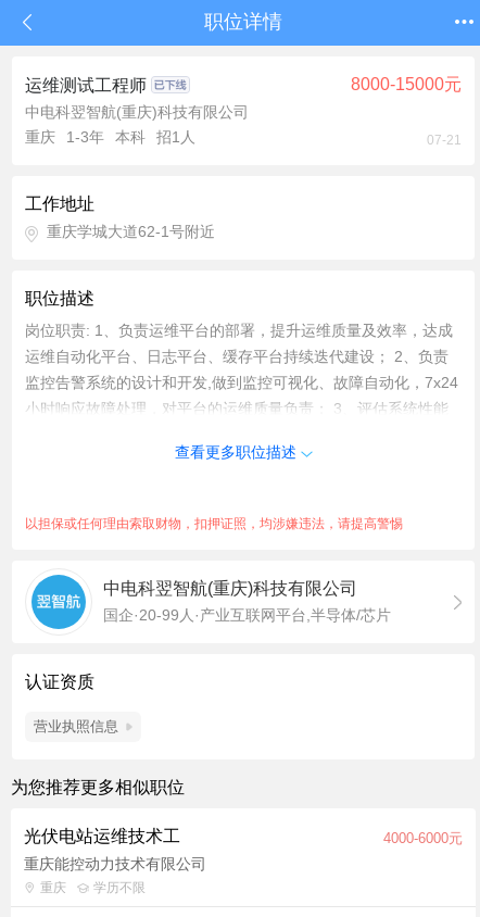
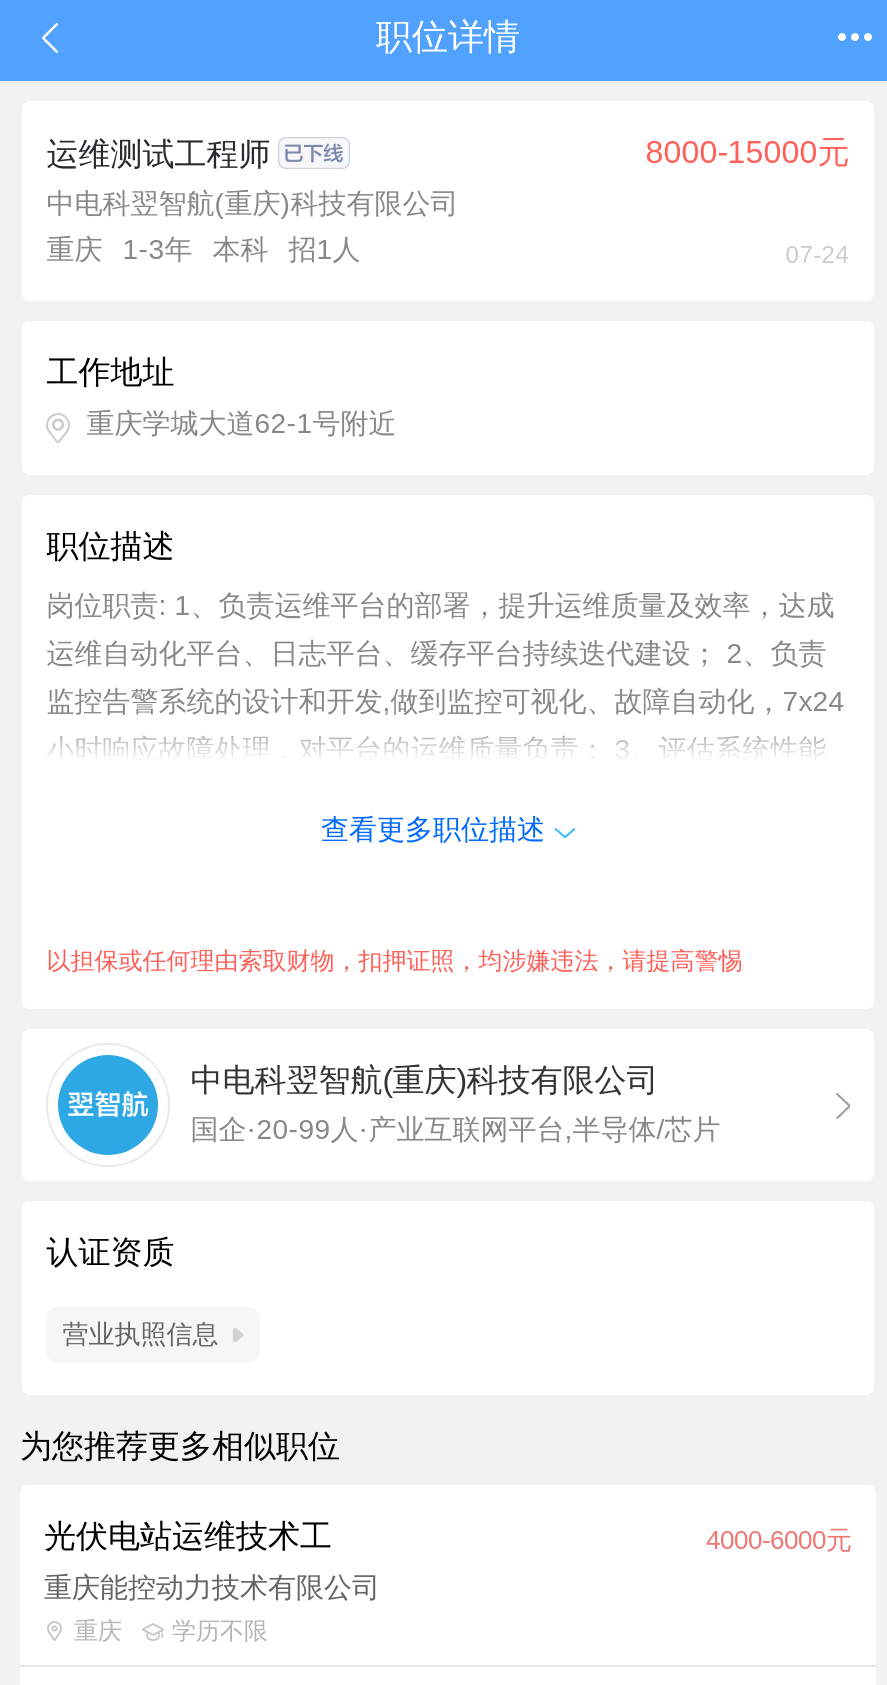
[427,133,461,148] 07-21 -> [786,241,850,269] 07-24

